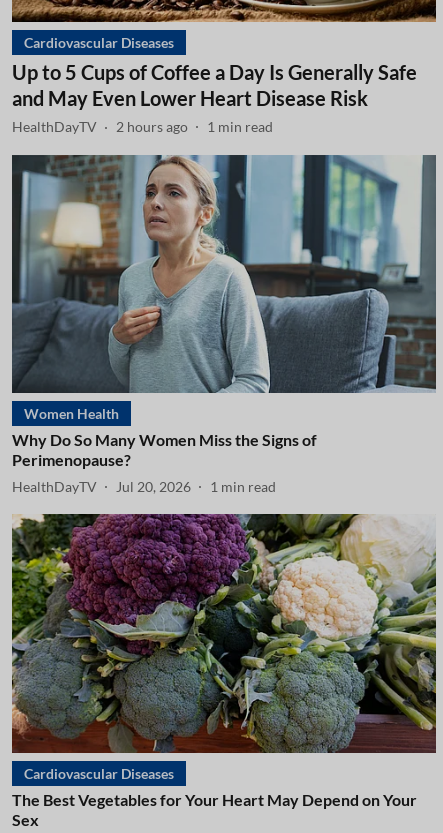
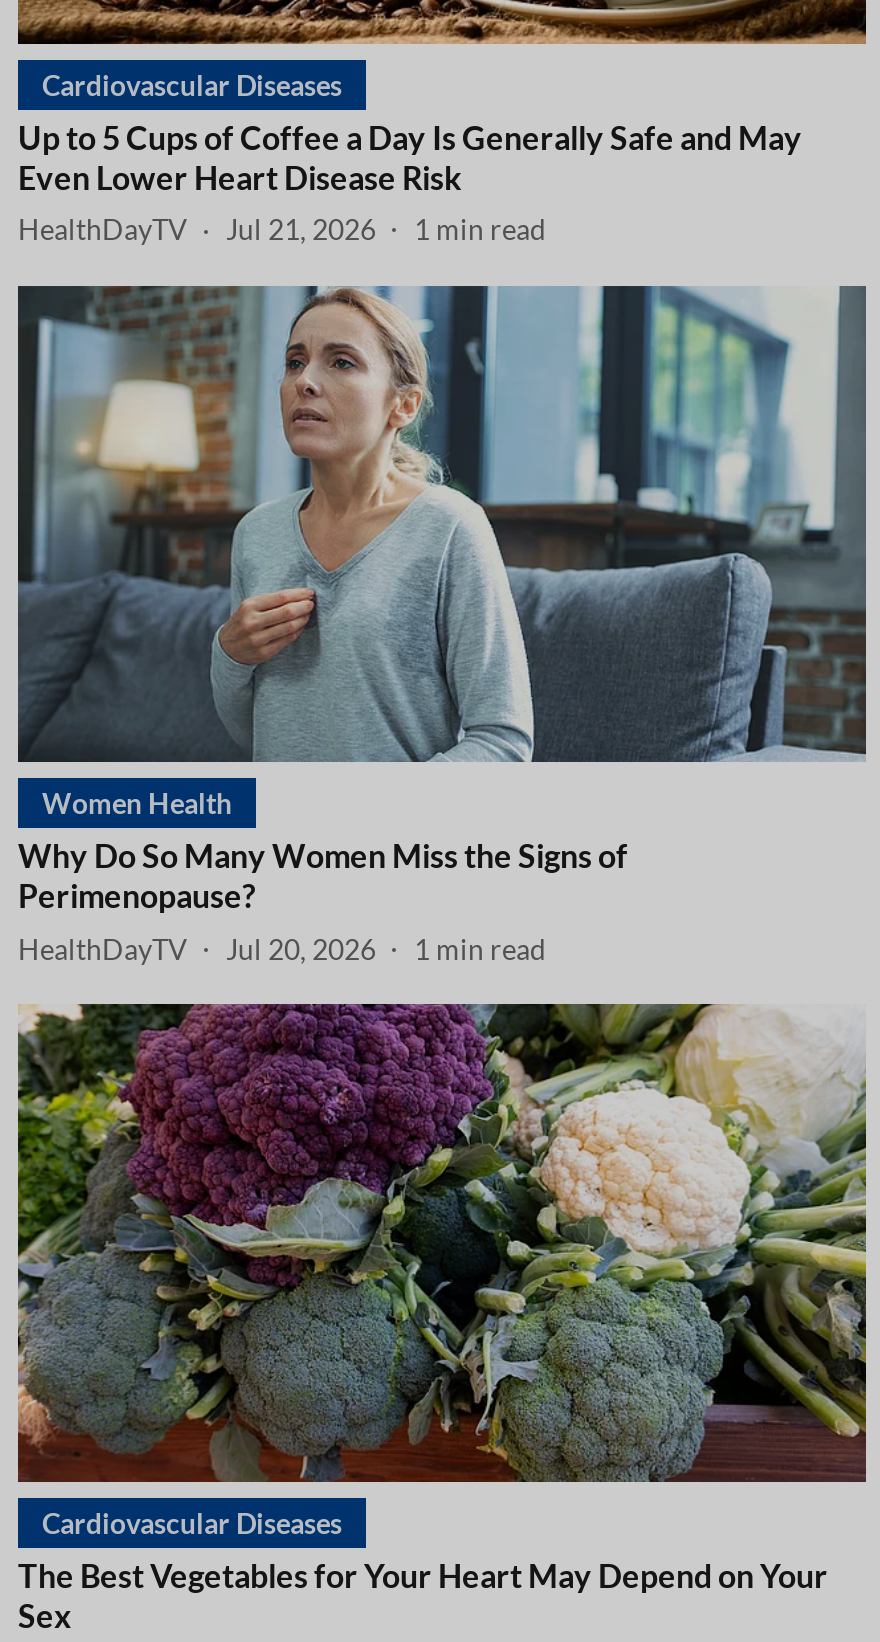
[12,118,273,135] HealthDayTV 2 hours ago 1 min read -> [18,212,546,246] HealthDayTV Jul 21, 2026 1 min read

